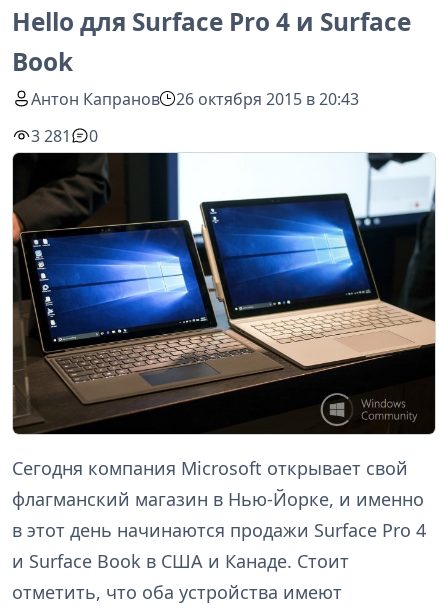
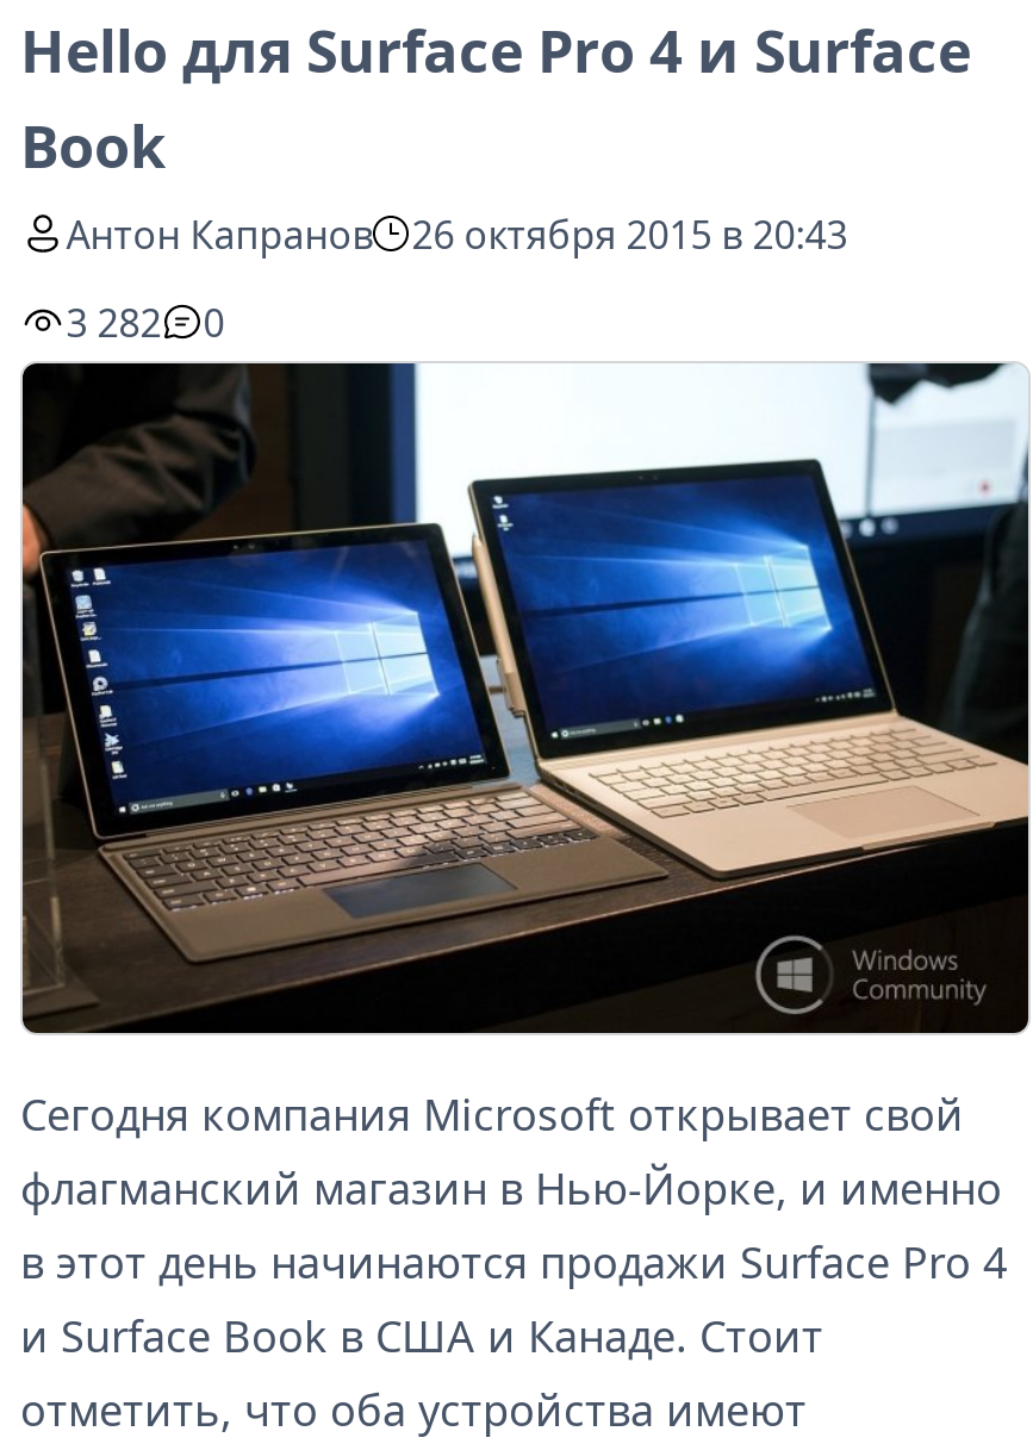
[31,124,98,146] 3 281 0 -> [66,295,225,348] 3 282 0

